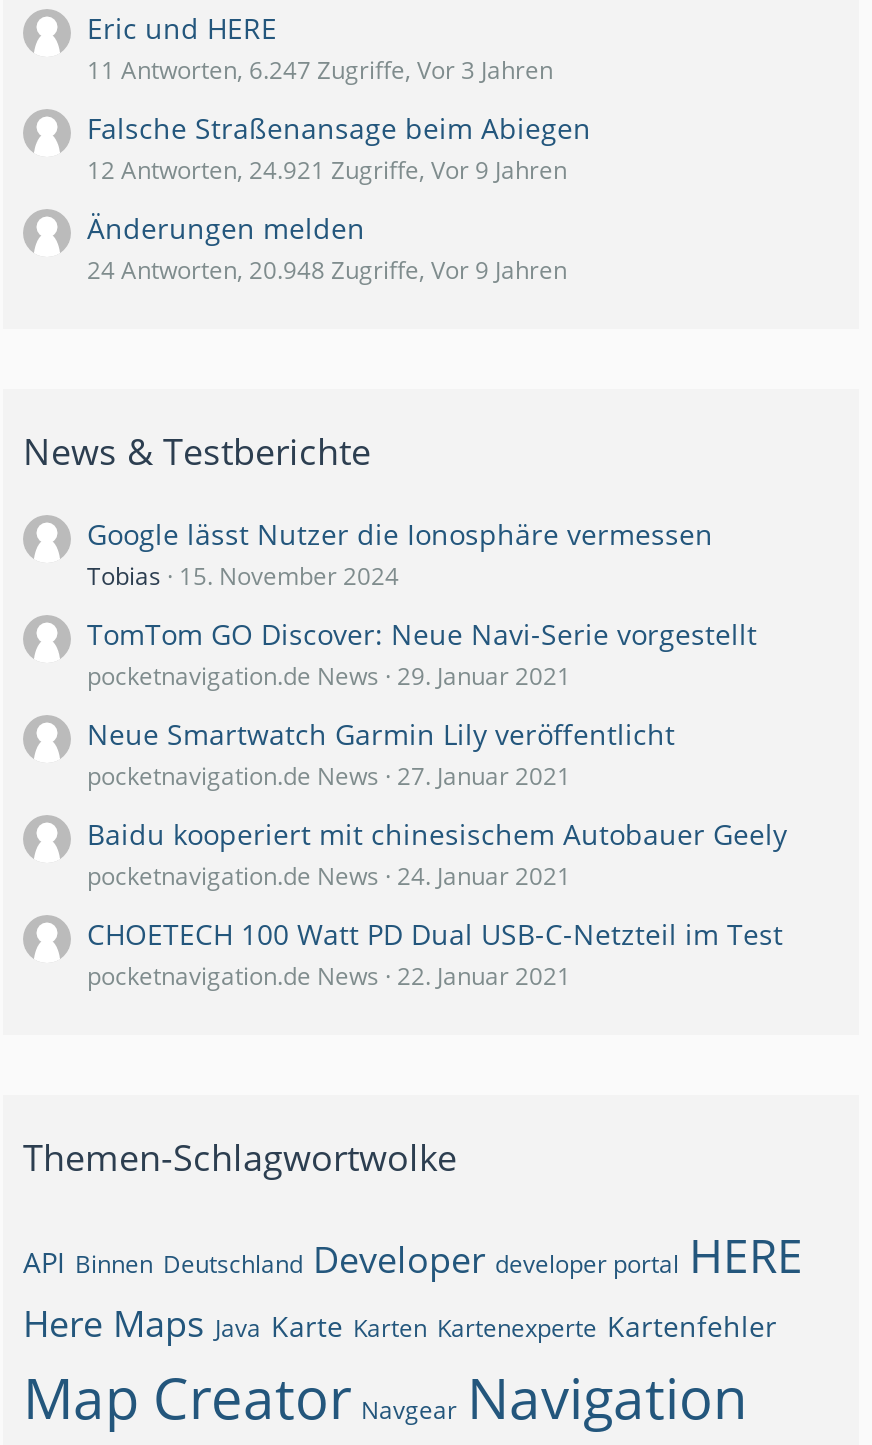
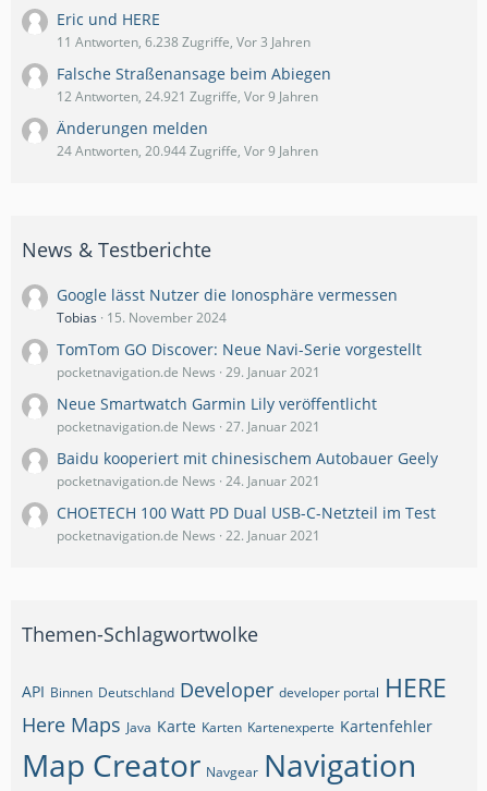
[87,53,553,87] 11 Antworten, 6.247 Zugriffe, Vor 3 Jahren -> [57,33,311,51] 11 Antworten, 6.238 Zugriffe, Vor 3 Jahren
[87,253,567,287] 24 Antworten, 20.948 Zugriffe, Vor 9 Jahren -> [57,142,318,160] 24 Antworten, 20.944 Zugriffe, Vor 9 Jahren

